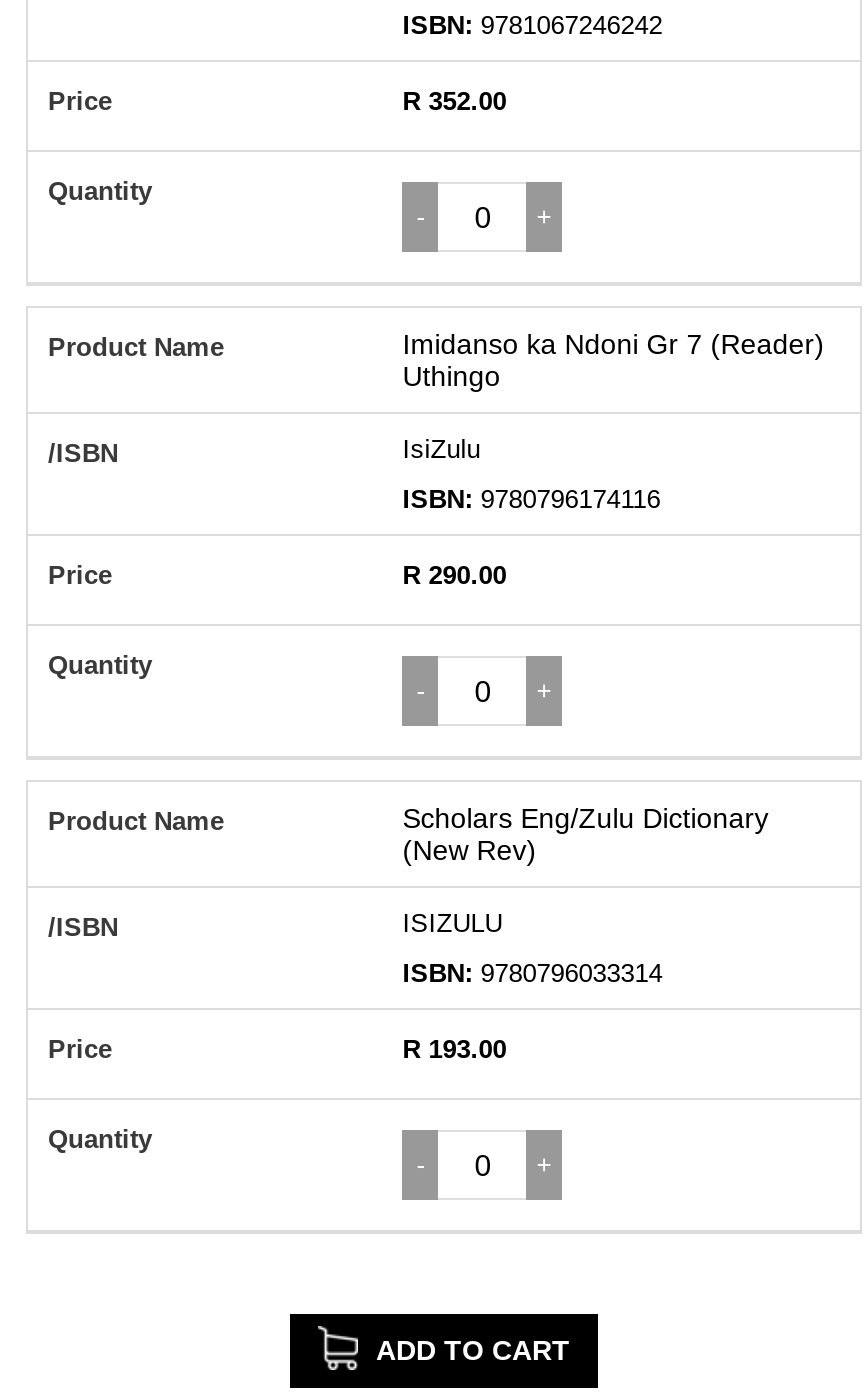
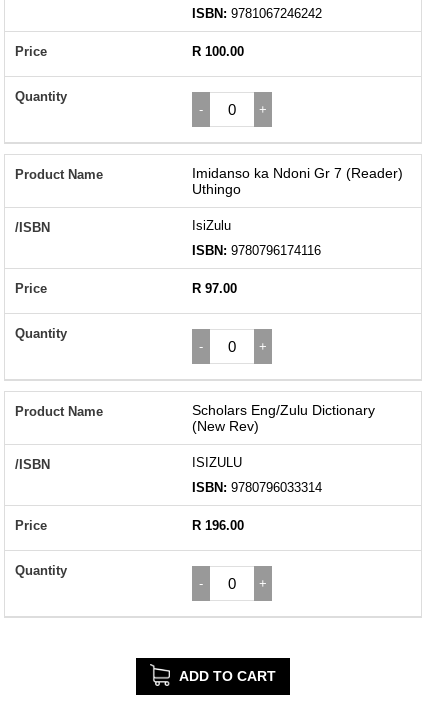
[402,85,506,115] R 352.00 -> [192,43,244,58] R 100.00
[402,559,506,589] R 290.00 -> [192,280,237,295] R 97.00
[402,1033,506,1063] R 193.00 -> [192,517,244,532] R 196.00

